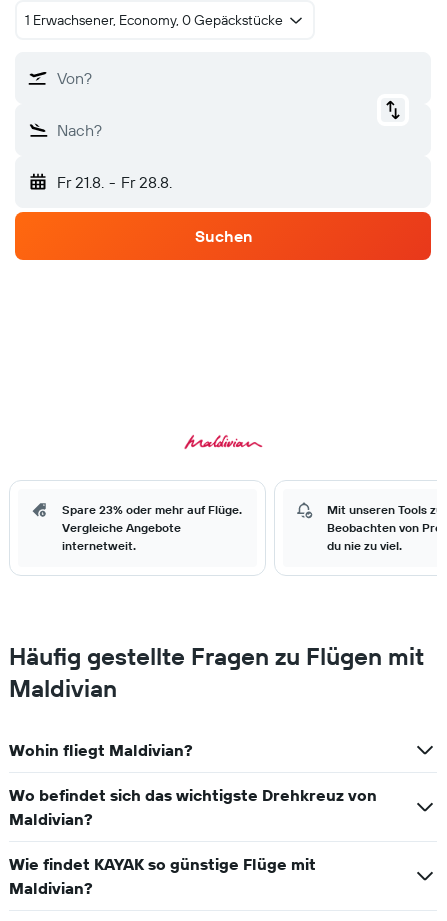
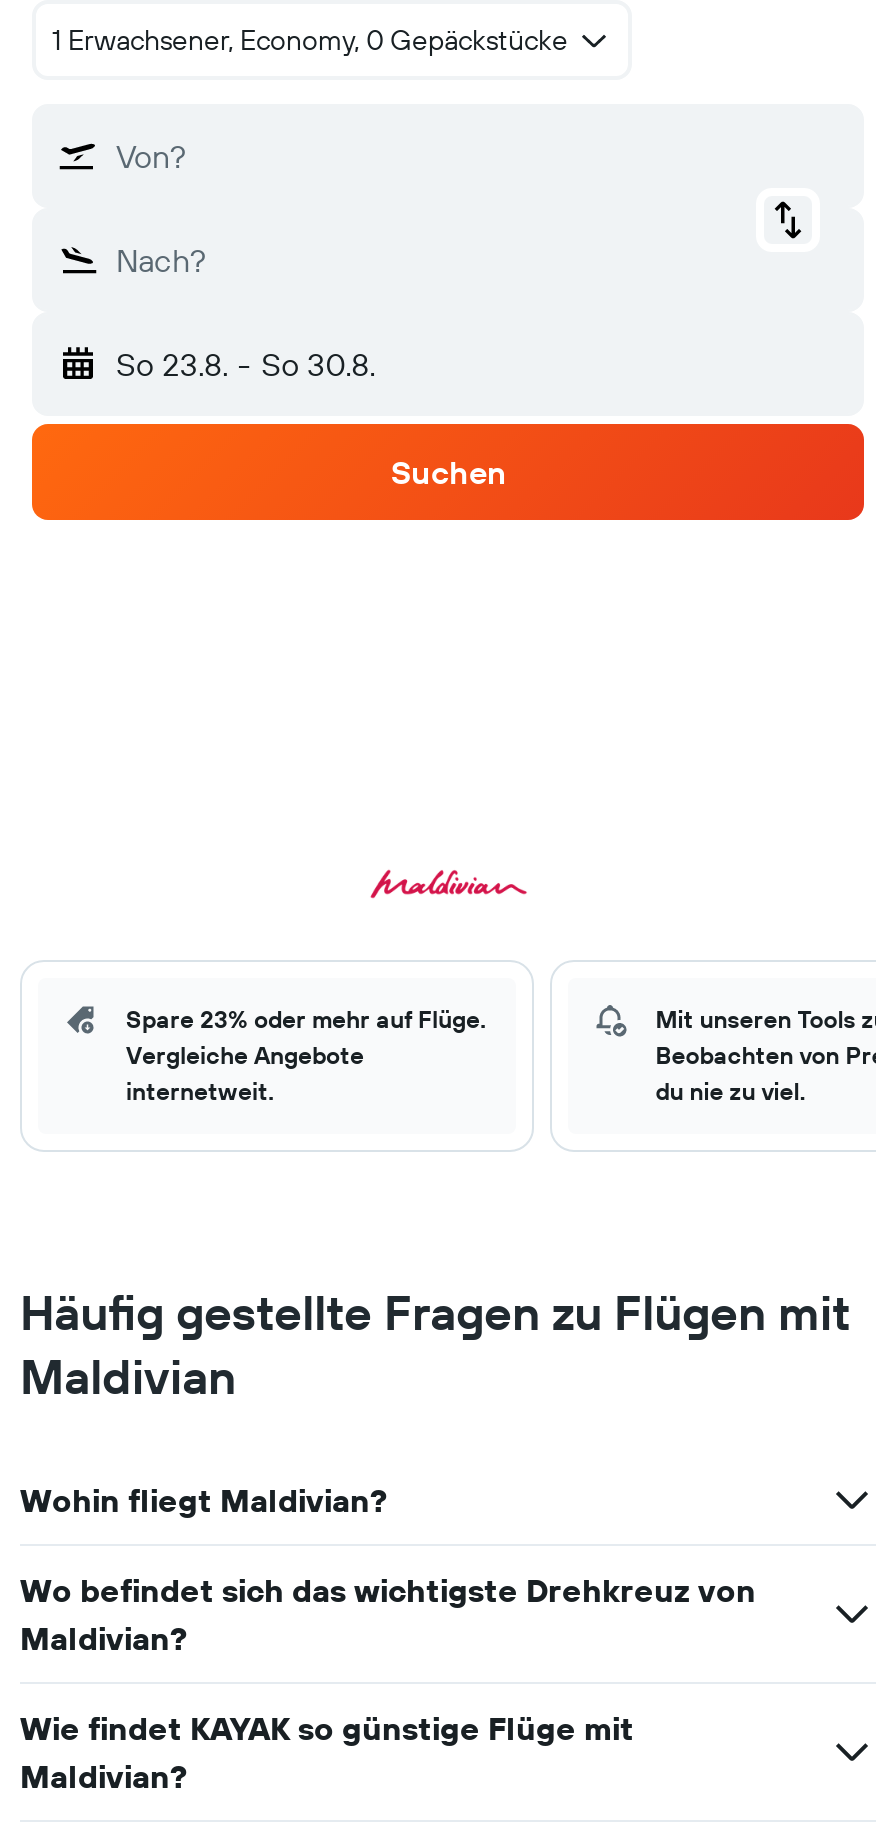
[57,172,172,192] Fr 21.8. - Fr 28.8. -> [116,344,375,384] So 23.8. - So 30.8.

